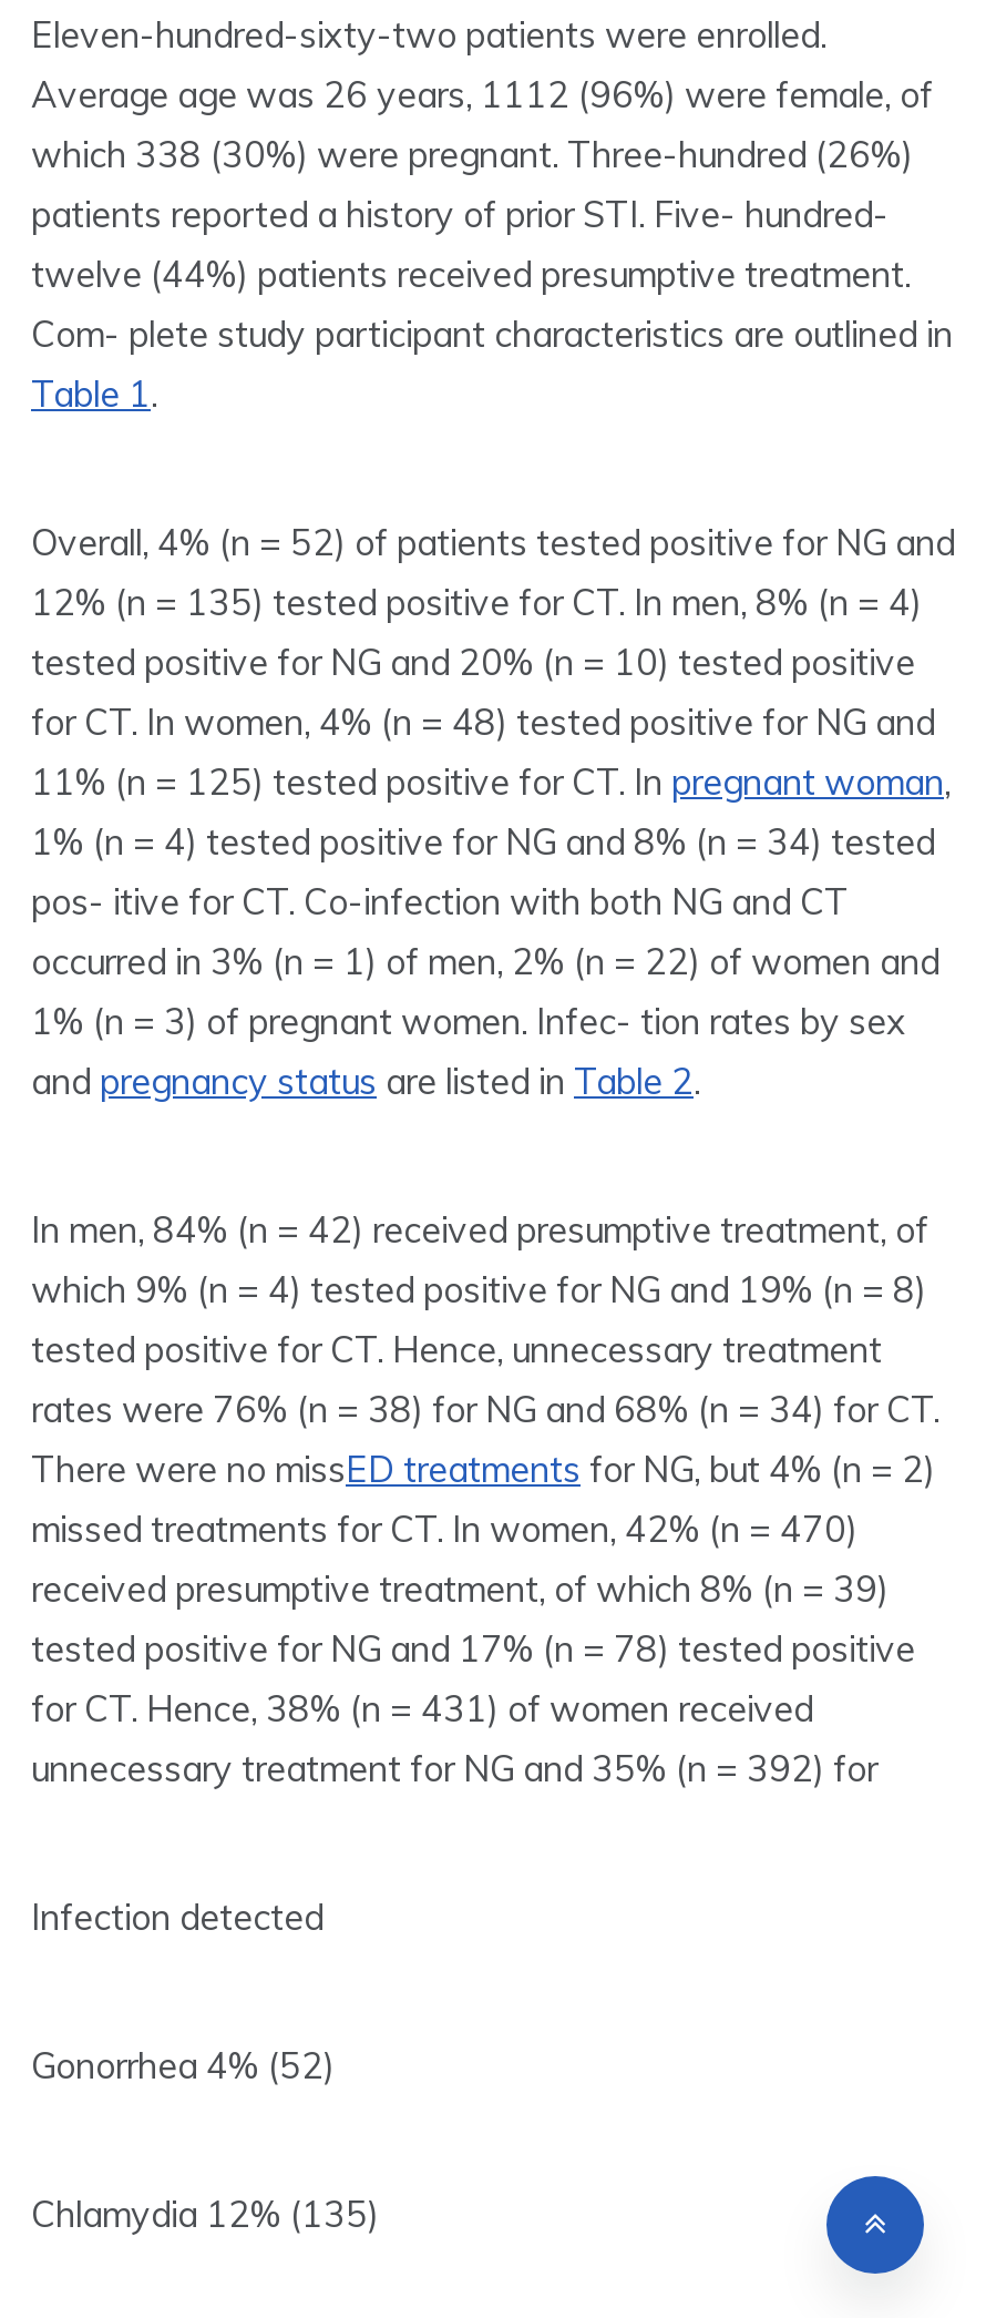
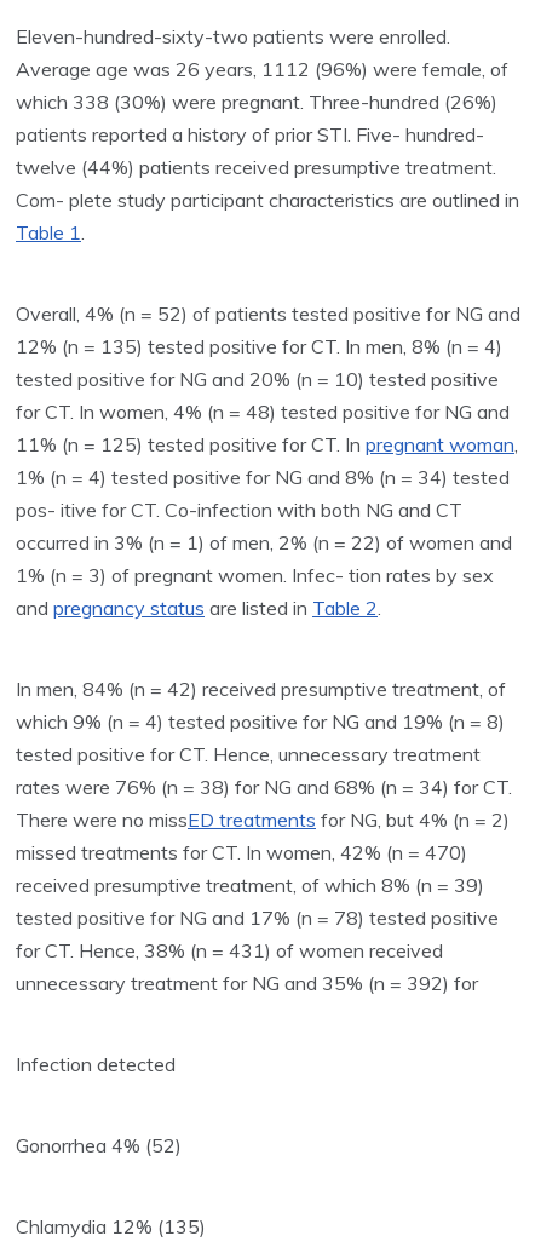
[822,2172,928,2296] [image] -> none

